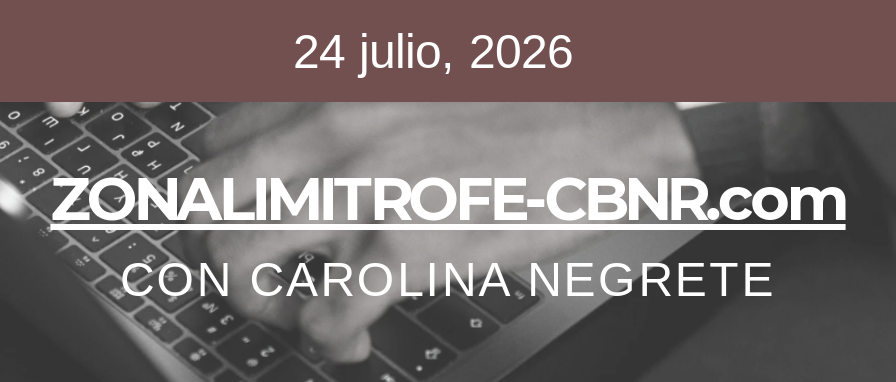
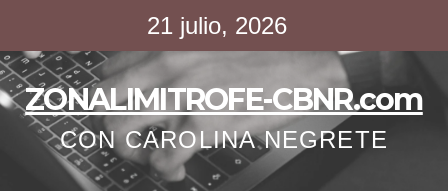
[293,24,573,78] 24 julio, 2026 -> [146,12,286,39] 21 julio, 2026

